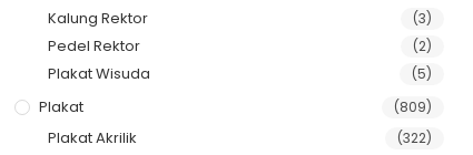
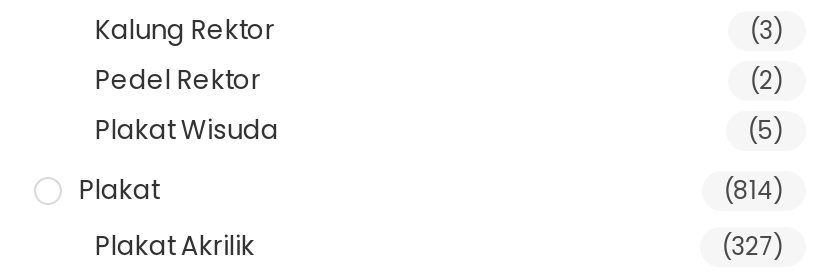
[394,97,431,116] (809) -> [723,174,783,208] (814)
[397,128,431,147] (322) -> [721,230,783,264] (327)

